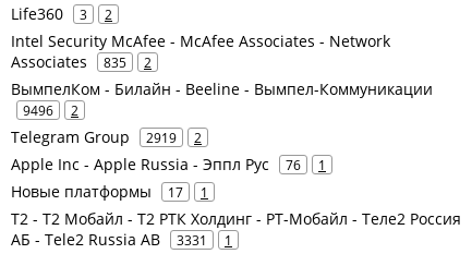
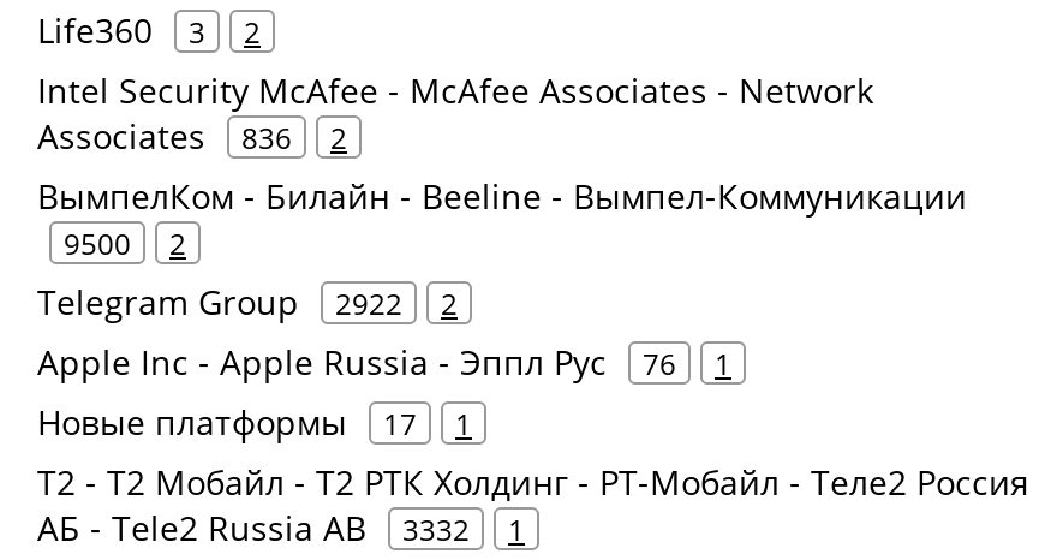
[11,51,152,72] Associates 835 2 -> [37,113,347,159] Associates 836 2
[23,101,78,119] 9496 2 -> [64,224,186,262] 9500 2
[11,126,202,147] Telegram Group 2919 2 -> [37,279,458,324] Telegram Group 2922 2
[177,231,207,249] 3331 -> [402,510,470,548] 3332

